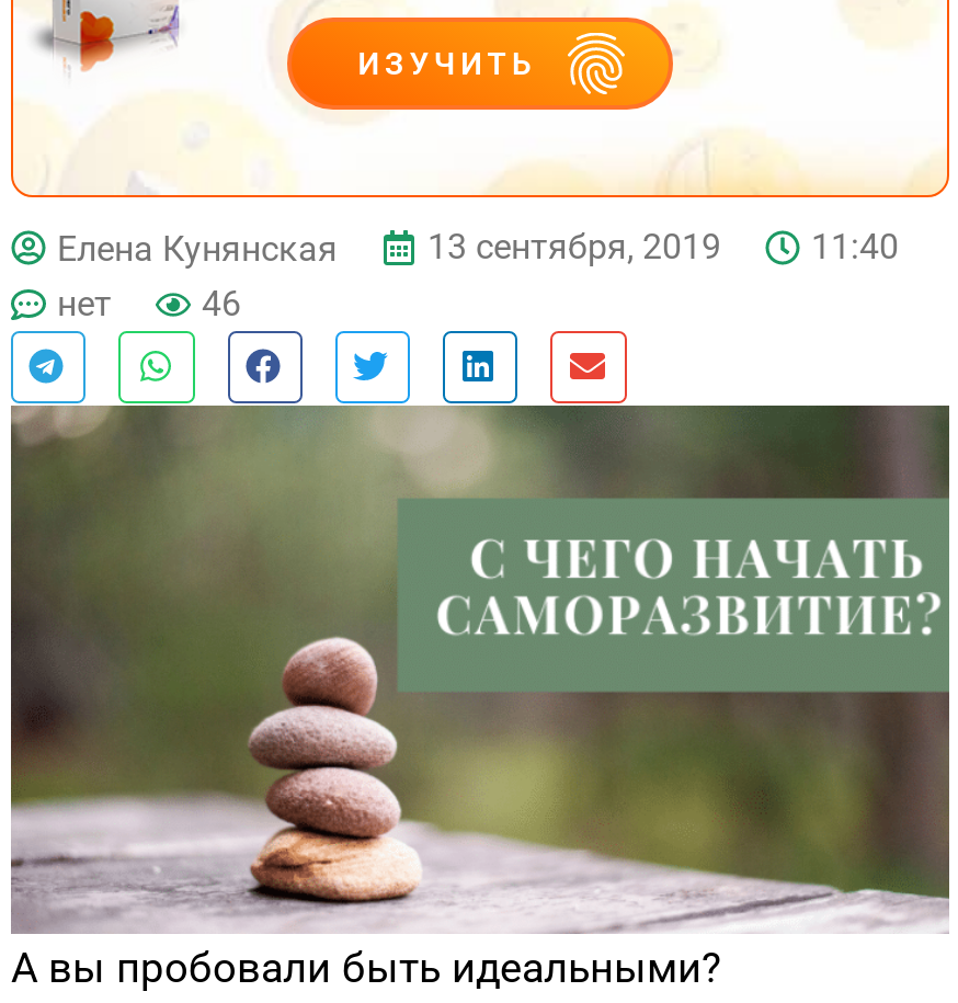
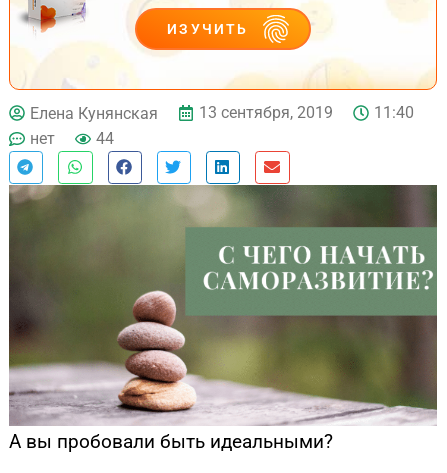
[202,282,241,323] 46 -> [96,128,114,147] 44

